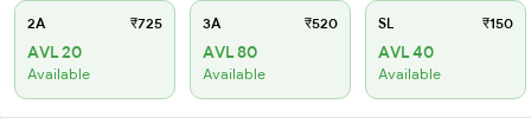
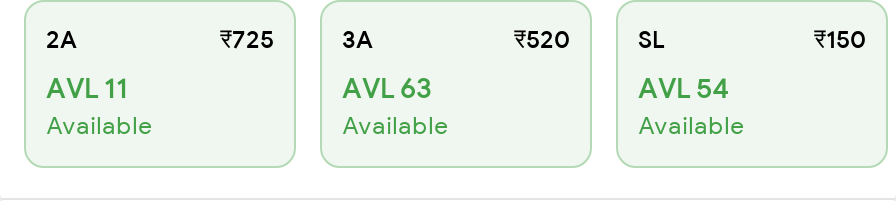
[27,41,82,63] AVL 20 -> [46,70,128,106] AVL 11
[203,41,257,63] AVL 80 -> [342,70,432,106] AVL 63
[378,41,434,63] AVL 40 -> [638,70,730,106] AVL 54

